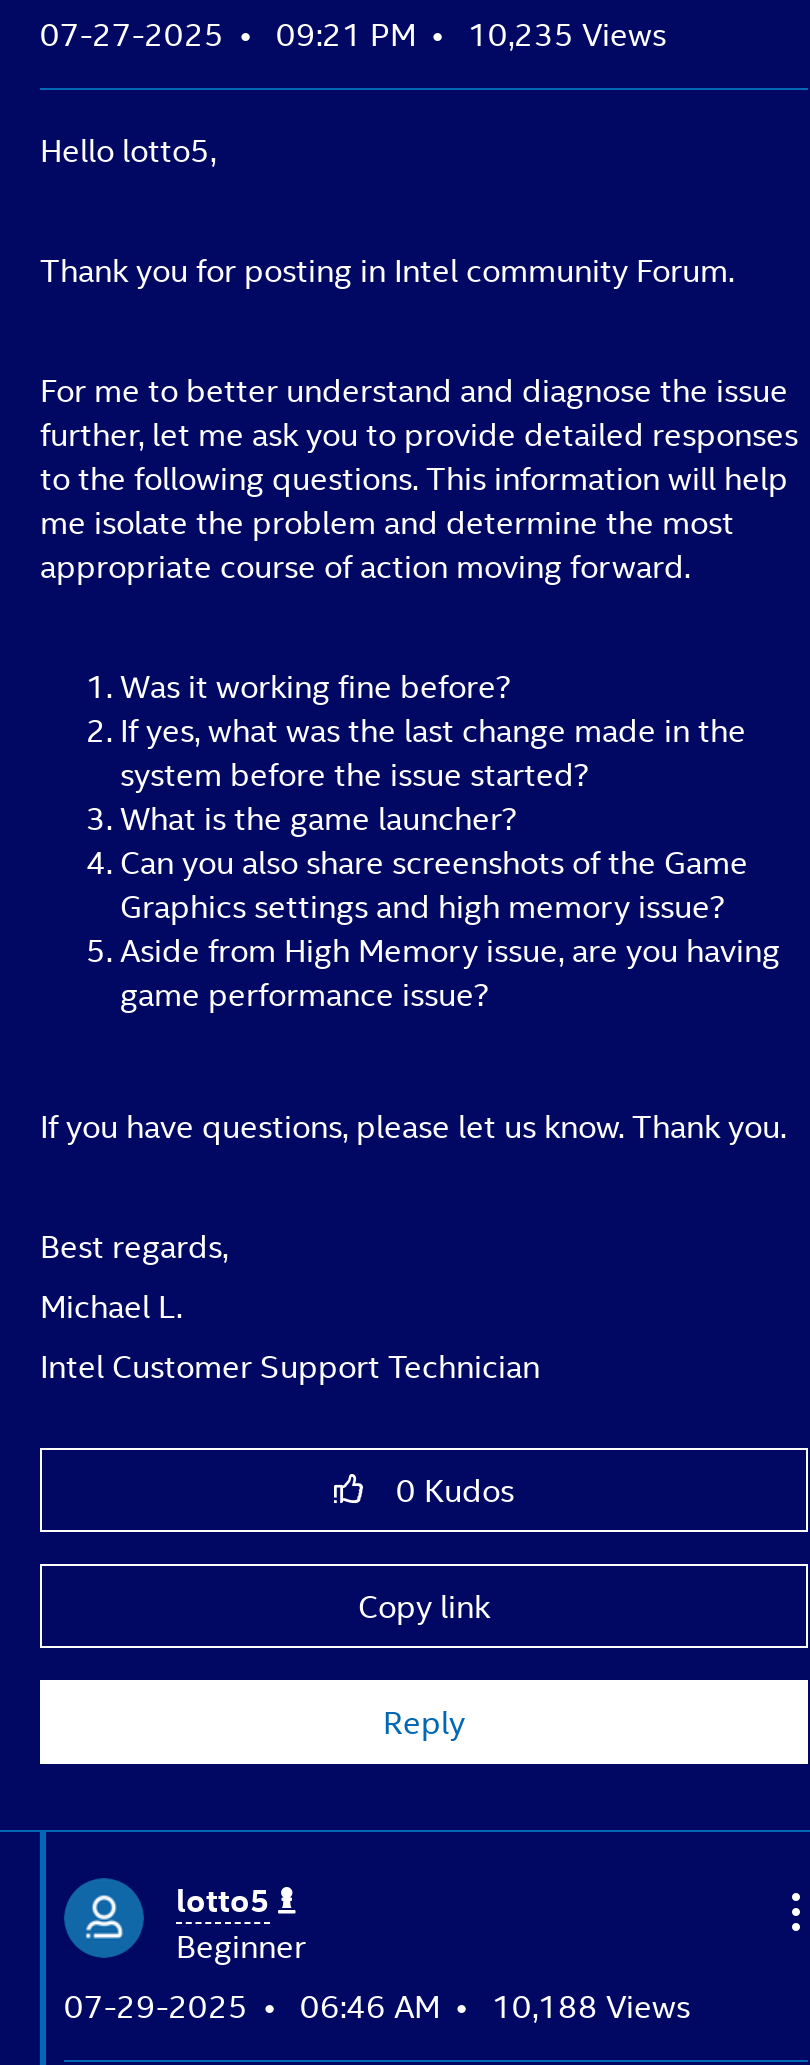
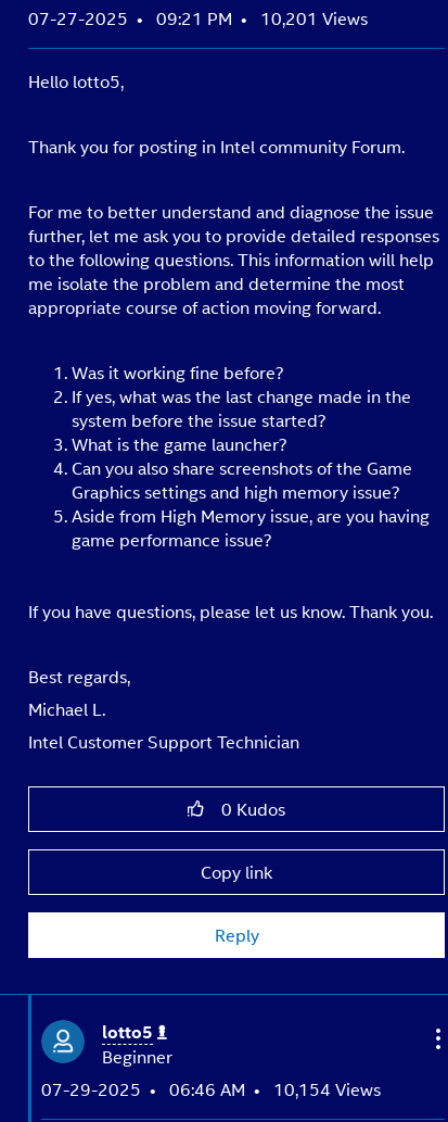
[40,10,666,56] 07-27-2025 09:21 PM 10,235 Views -> [28,5,368,30] 07-27-2025 09:21 PM 10,201 Views
[64,1981,690,2027] 07-29-2025 06:46 AM 10,188 Views -> [41,1076,381,1101] 07-29-2025 06:46 AM 10,154 Views

